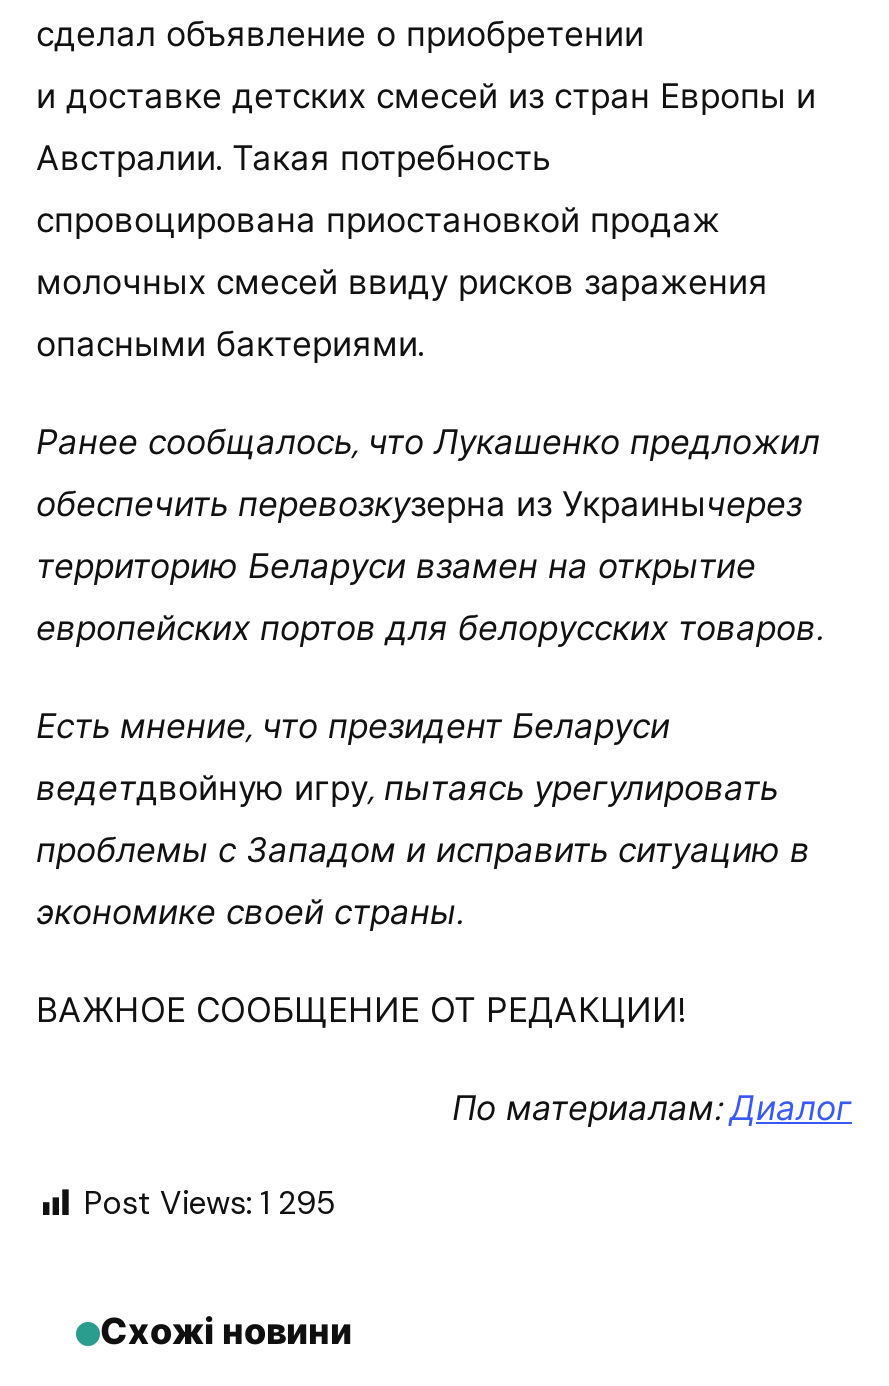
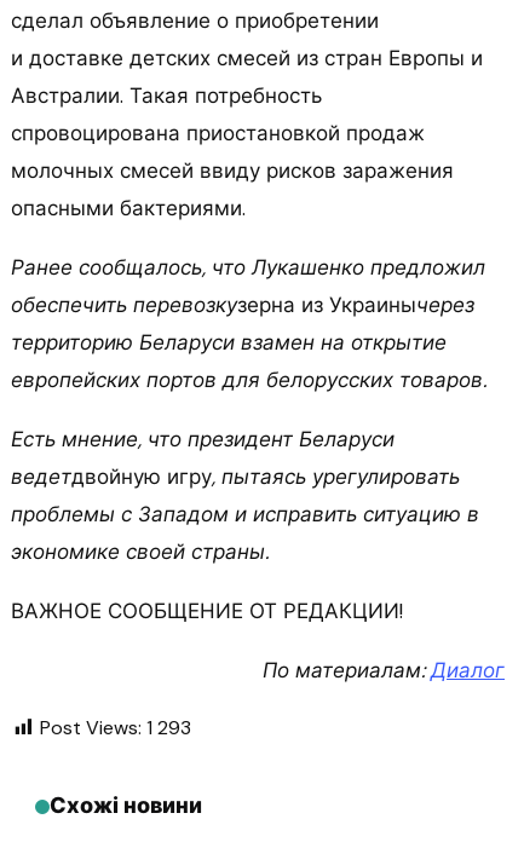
[84,1182,336,1224] Post Views: 1 295 -> [40,715,191,740] Post Views: 1 293

